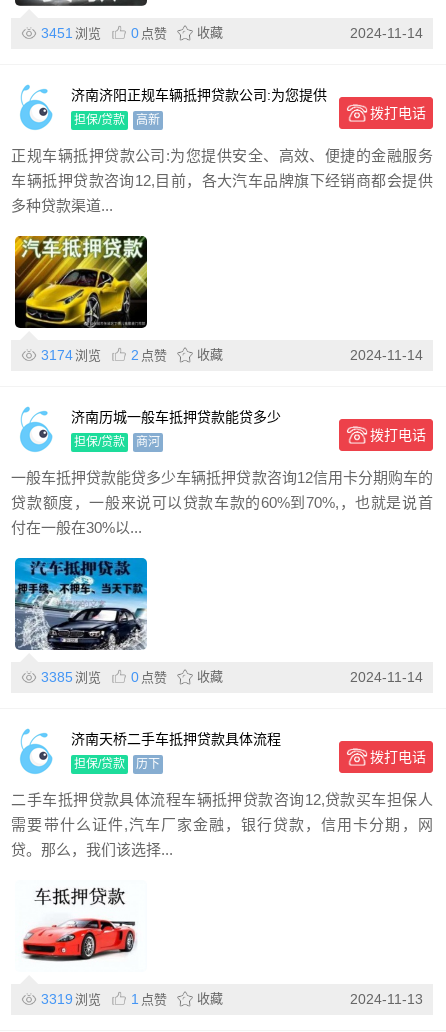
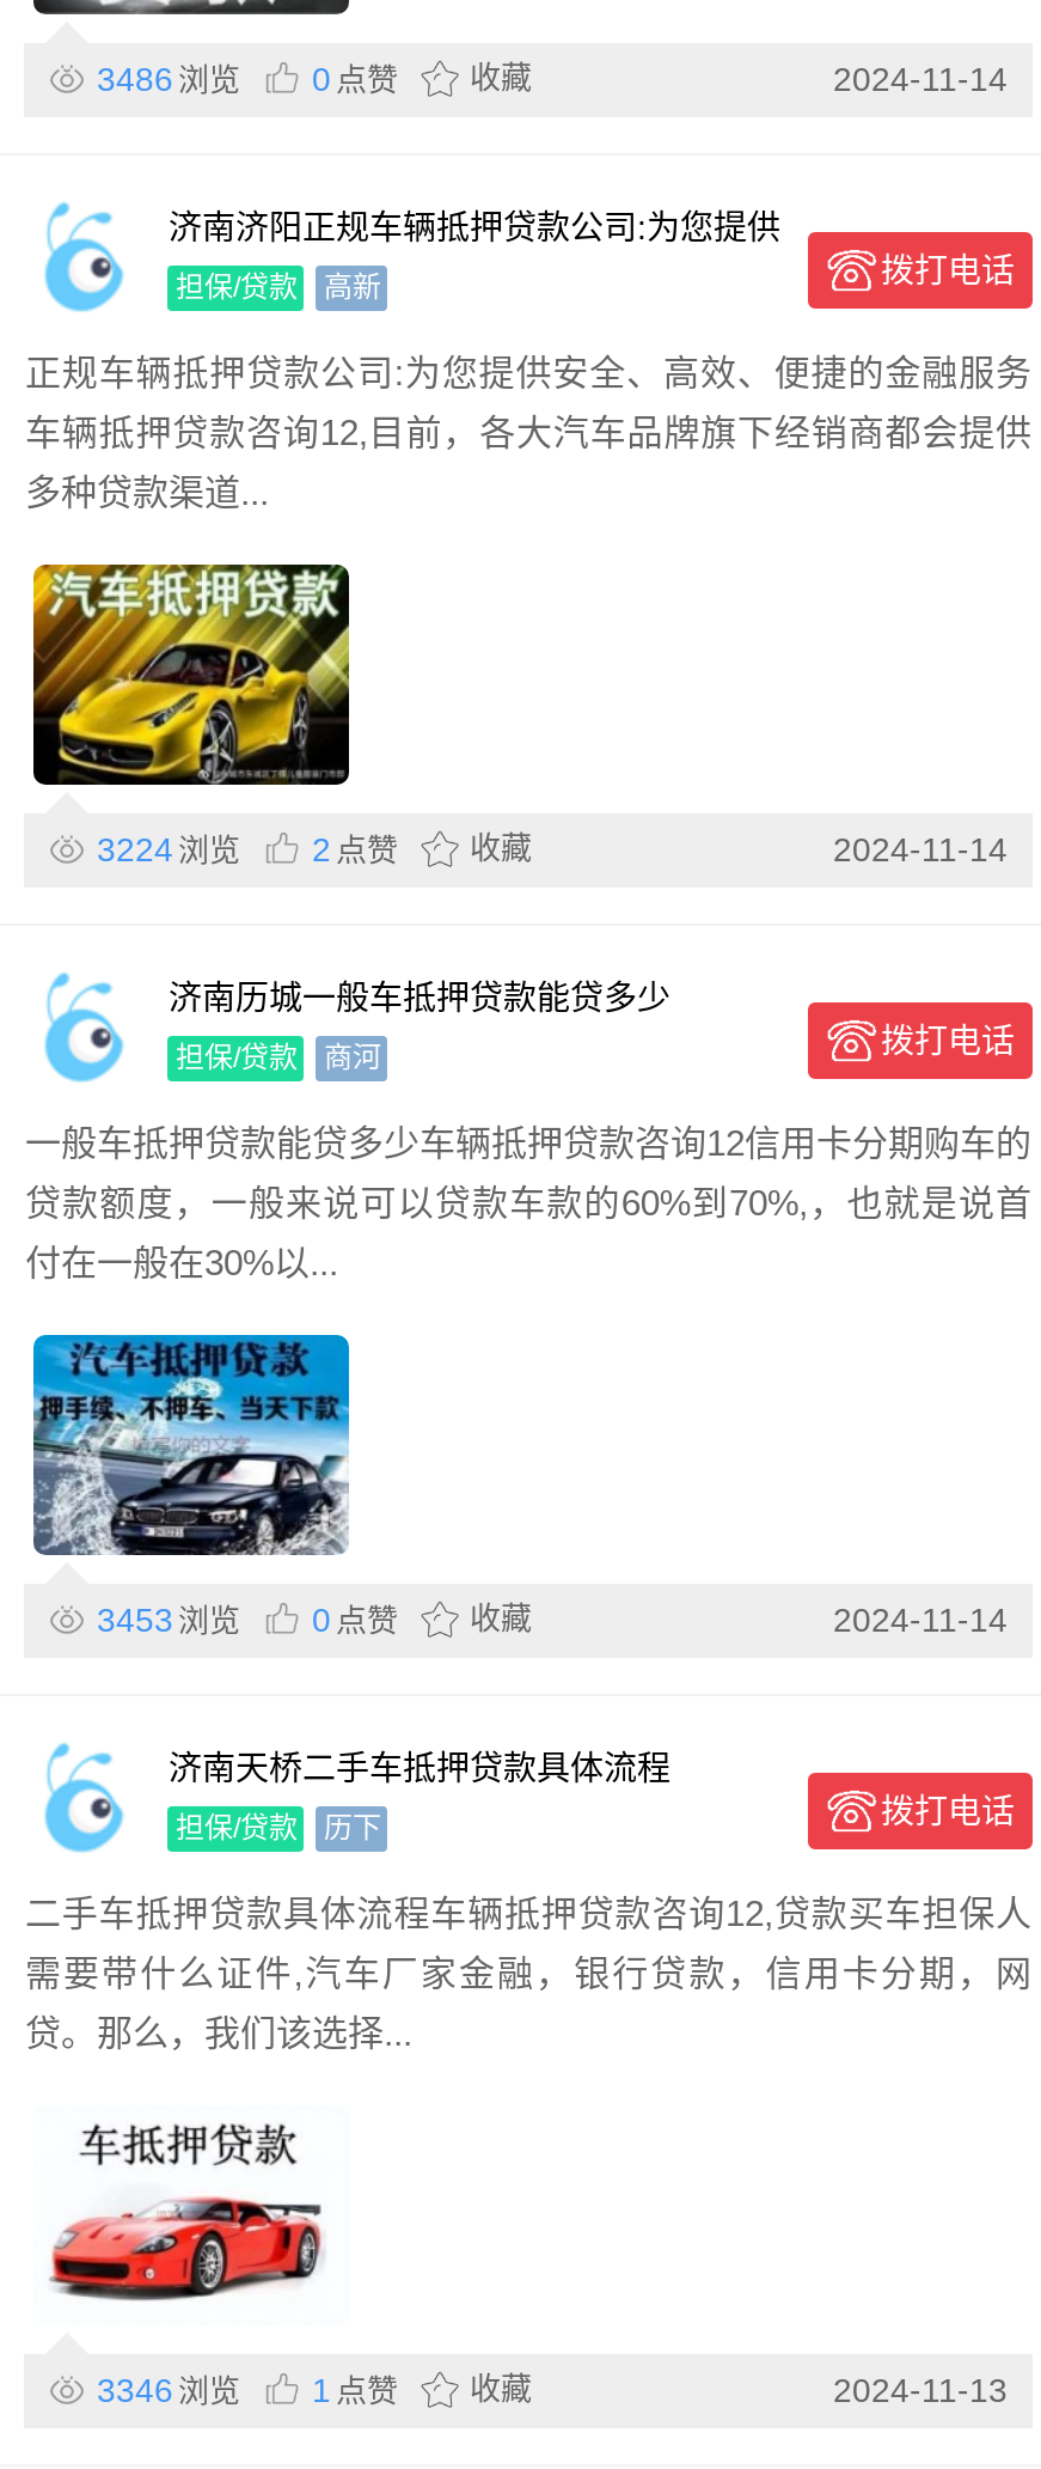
[41,25,223,41] 3451 浏览 0 点赞 收藏 -> [97,59,532,97] 3486 浏览 0 点赞 收藏
[41,347,223,363] 3174 浏览 2 点赞 收藏 -> [97,829,532,868] 3224 浏览 2 点赞 收藏
[41,669,223,685] 3385 浏览 0 点赞 收藏 -> [97,1600,532,1638] 3453 浏览 0 点赞 收藏
[41,991,223,1007] 3319 浏览 1 点赞 收藏 -> [97,2370,532,2408] 3346 浏览 1 点赞 收藏

